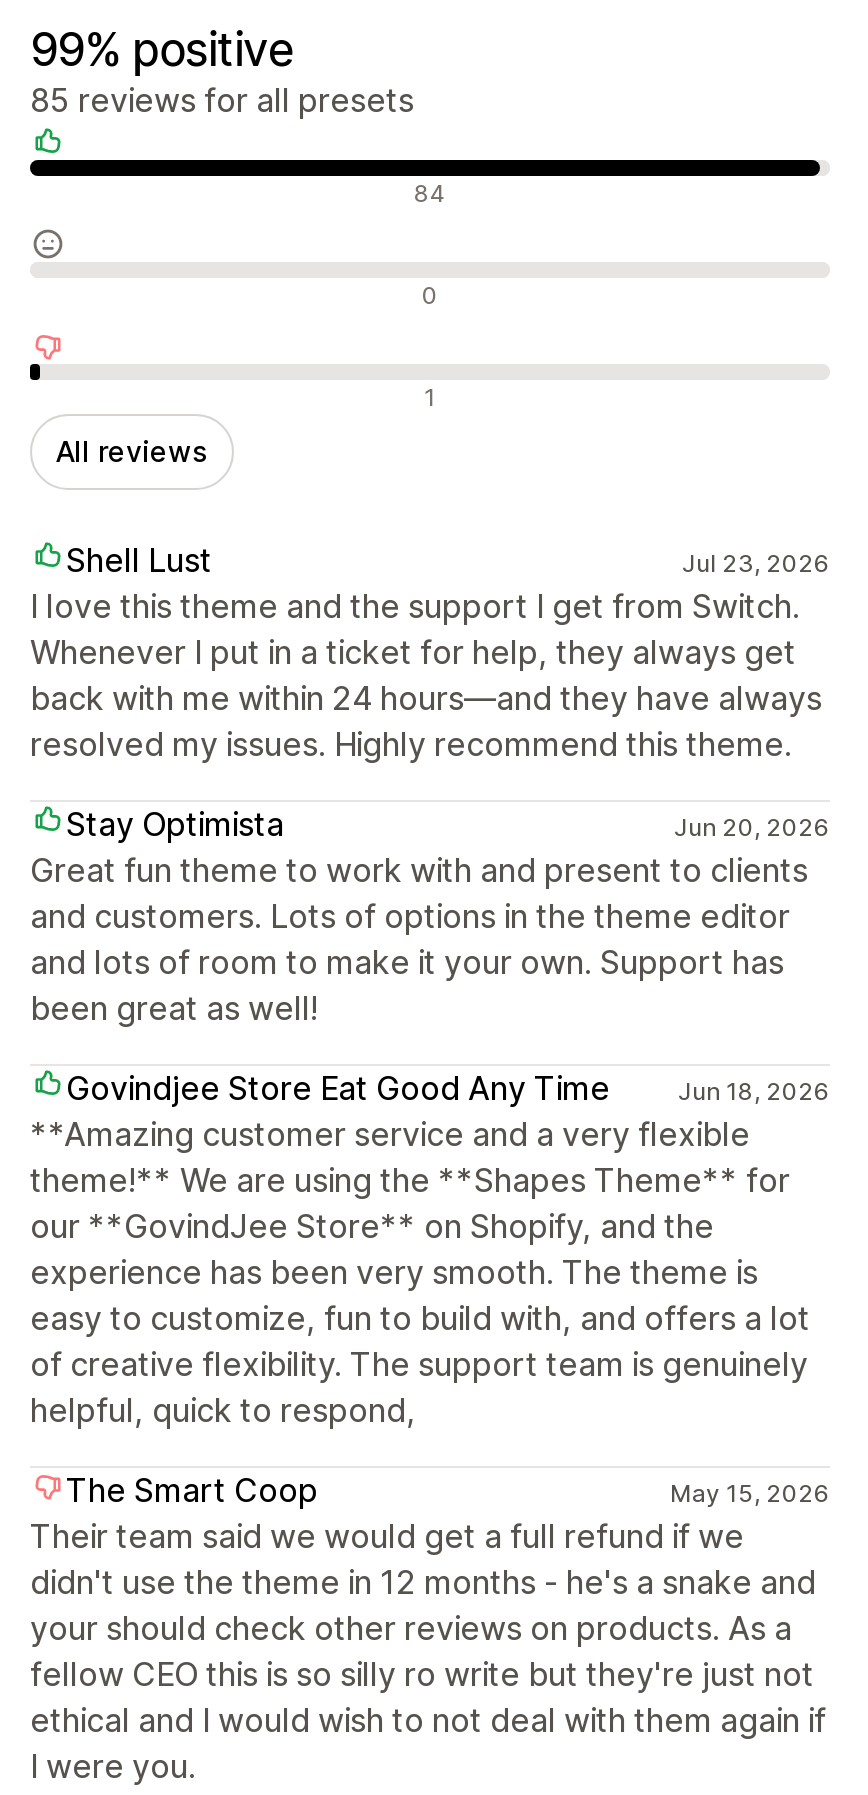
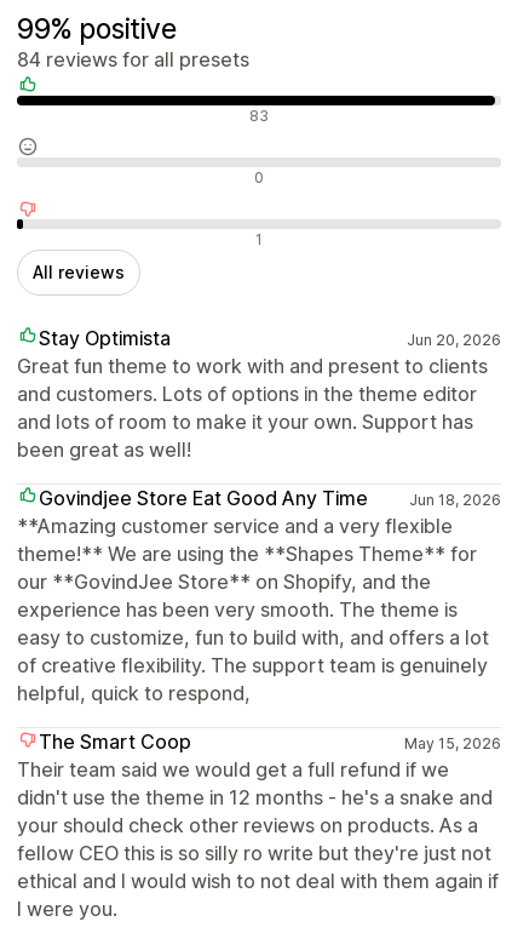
[30,80,414,120] 85 reviews for all presets -> [17,47,249,71] 84 reviews for all presets
[414,178,446,208] 84 -> [249,106,269,125] 83
[30,540,830,764] Shell Lust | Jul 23, 2026 | I love this theme and the support I get from Switch. | Whenever I put in a ticket for help, they always get | back with me within 24 hours—and they have always | resolved my issues. Highly recommend this theme. -> none

